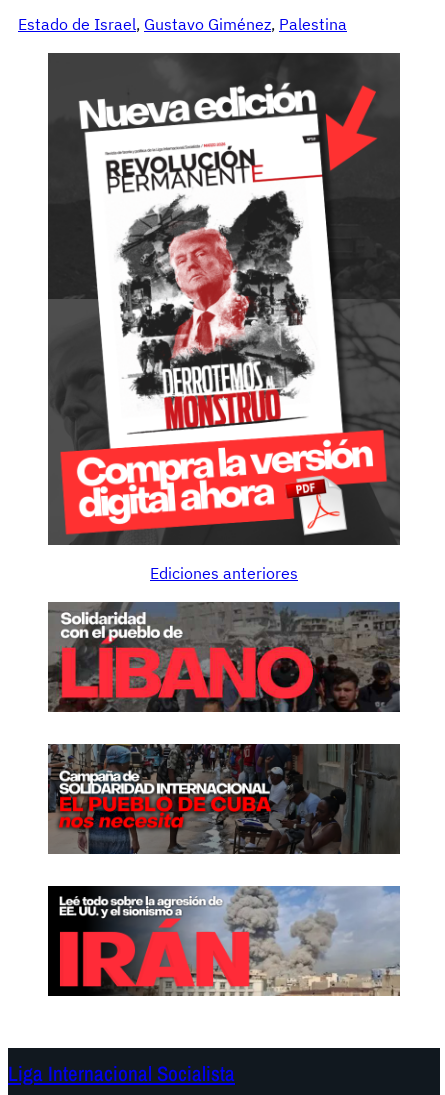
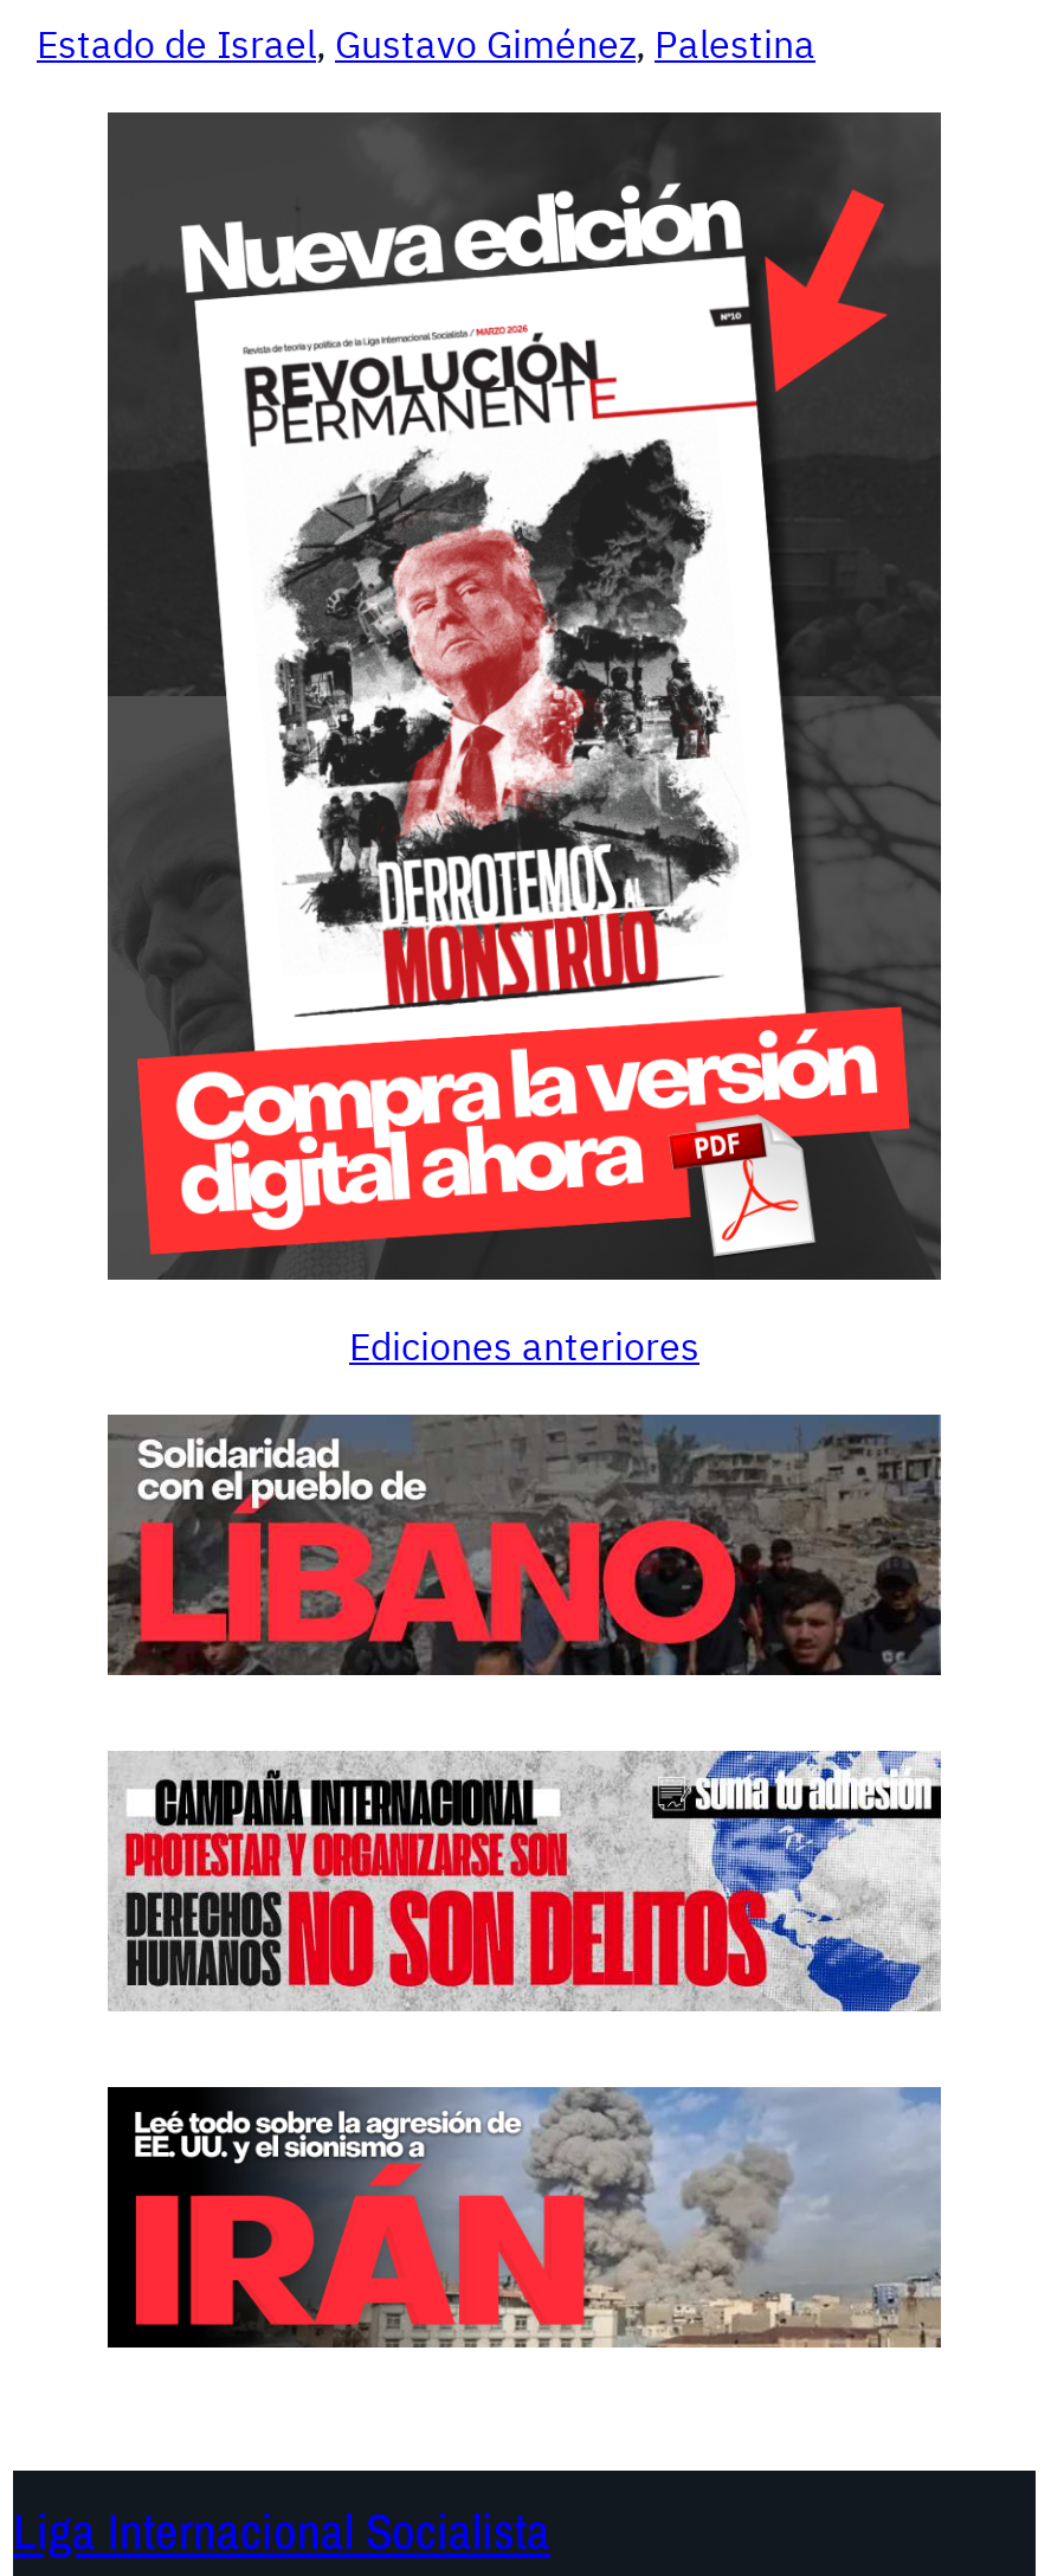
[47,743,401,855] [image] -> [108,1749,943,2014] [image]

